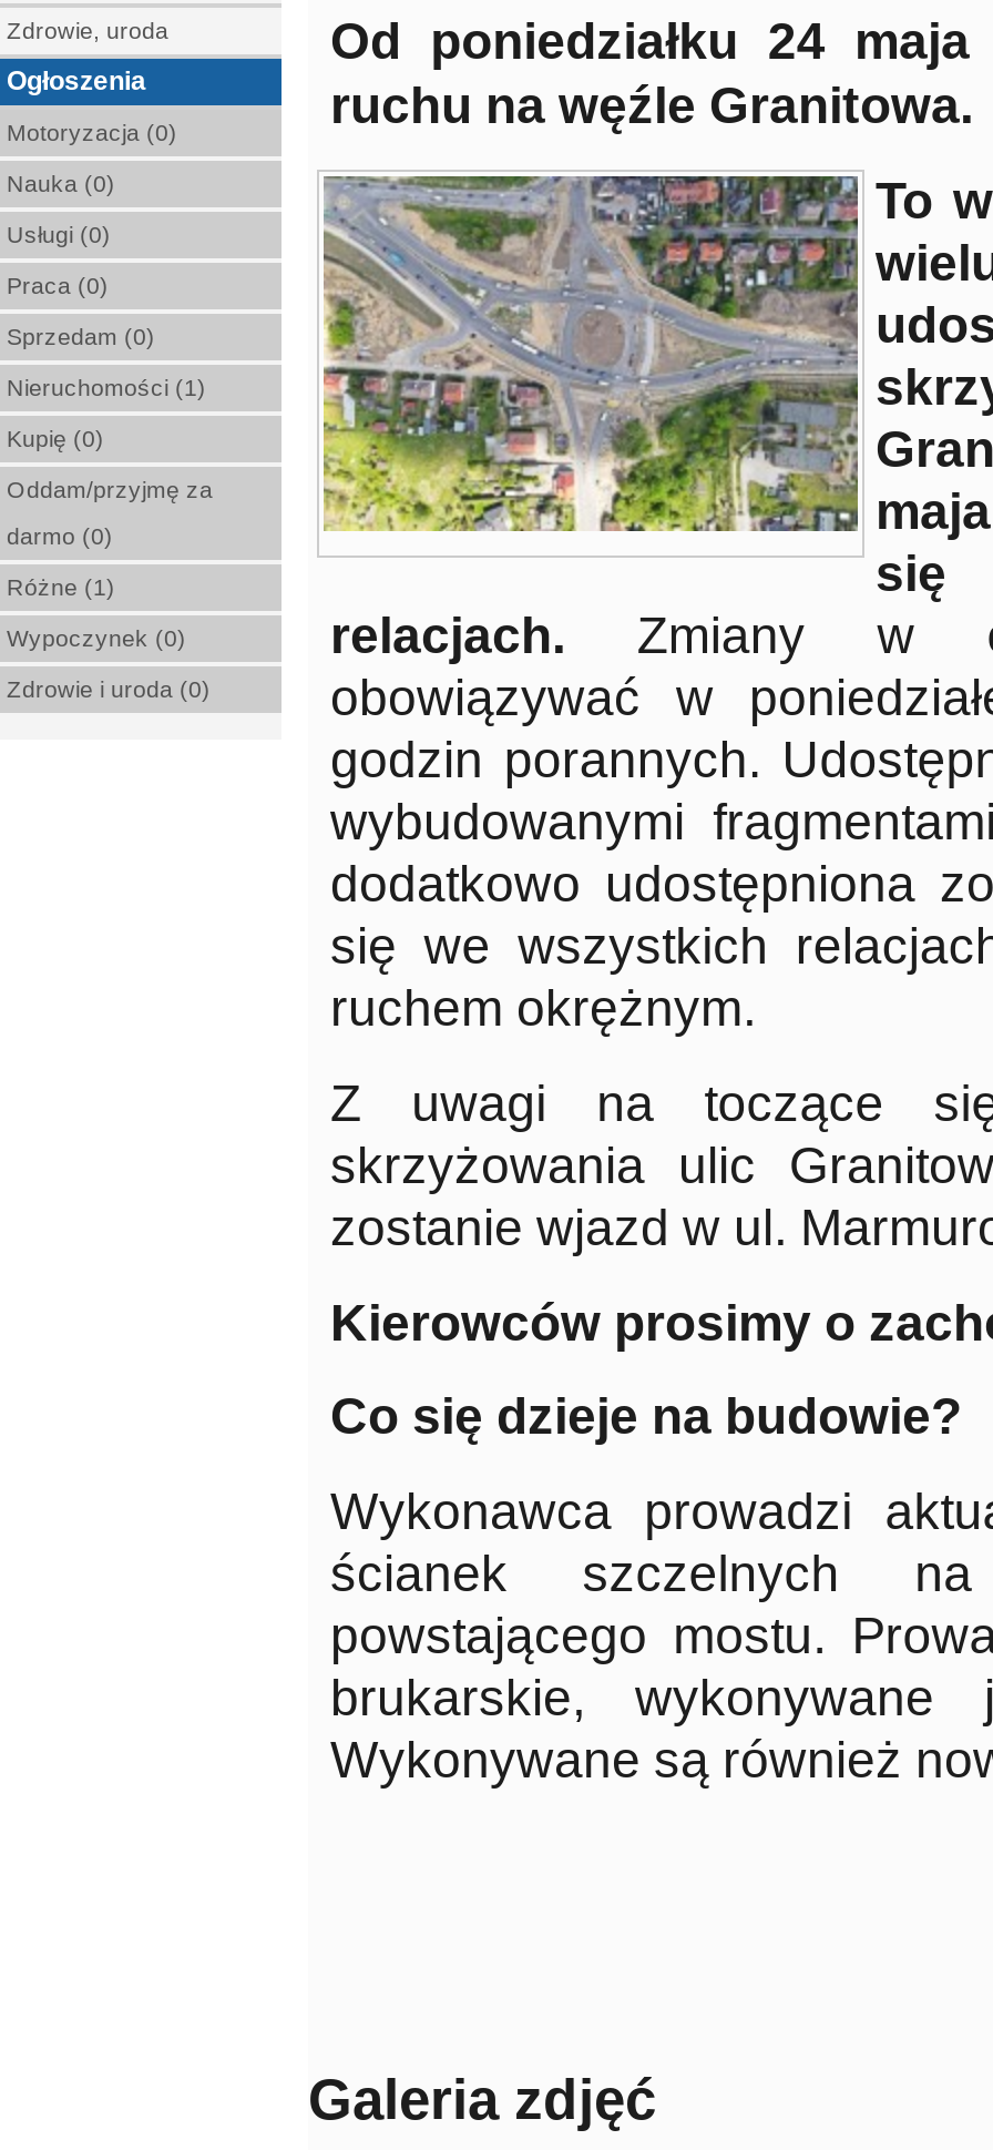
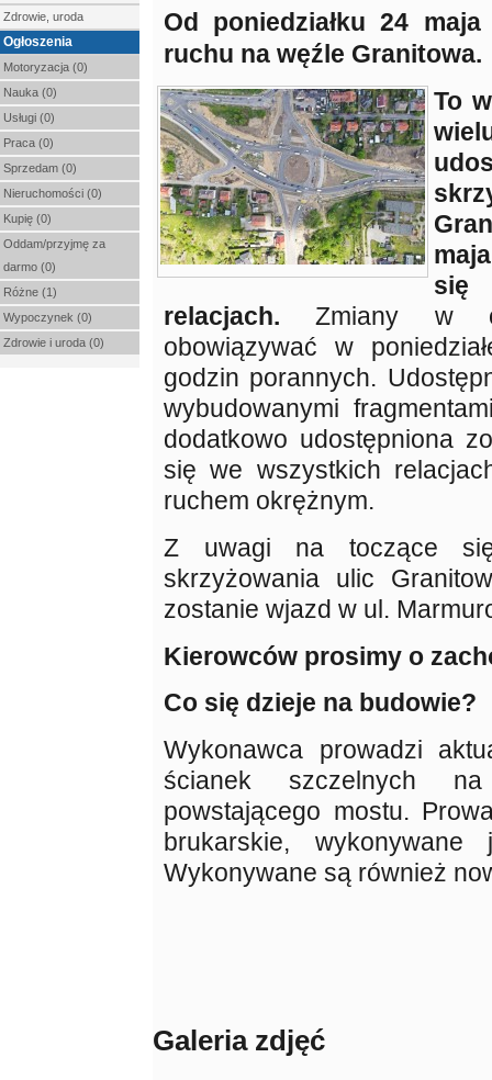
[7,374,206,400] Nieruchomości (1) -> [3,187,102,200] Nieruchomości (0)

